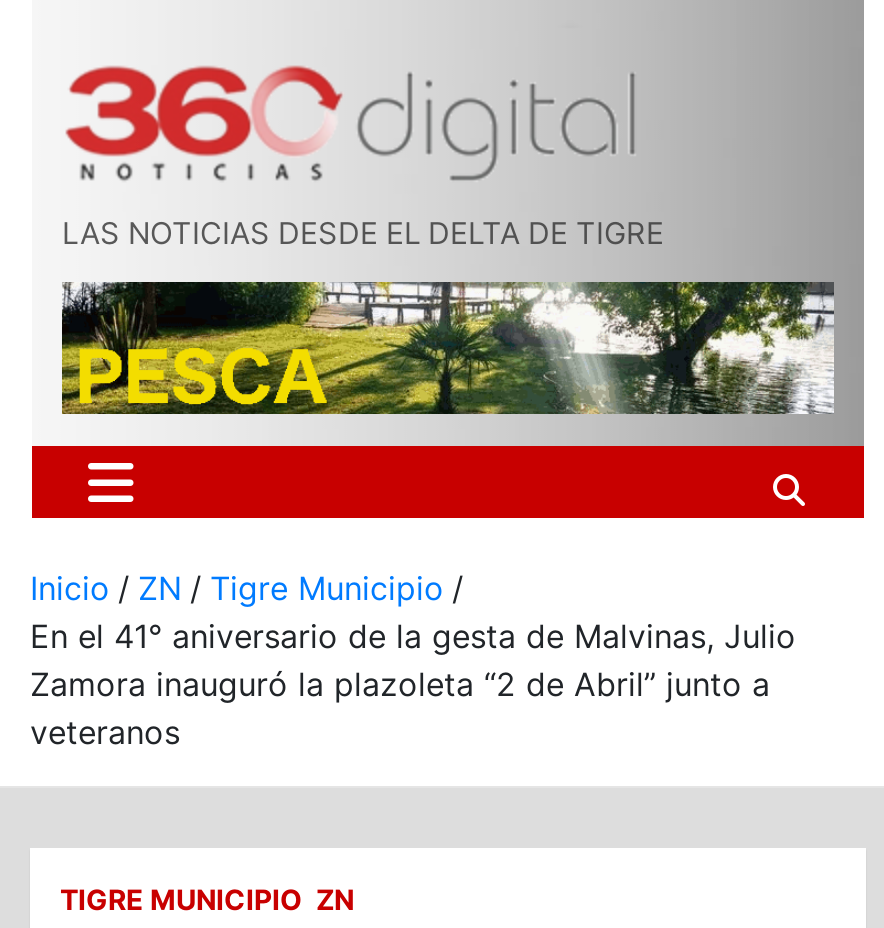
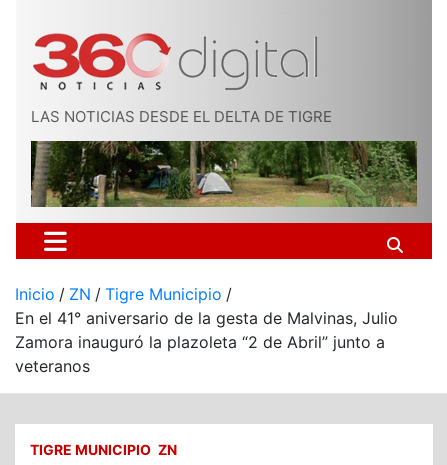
[60,280,836,416] [image] -> [30,140,418,208] [image]

